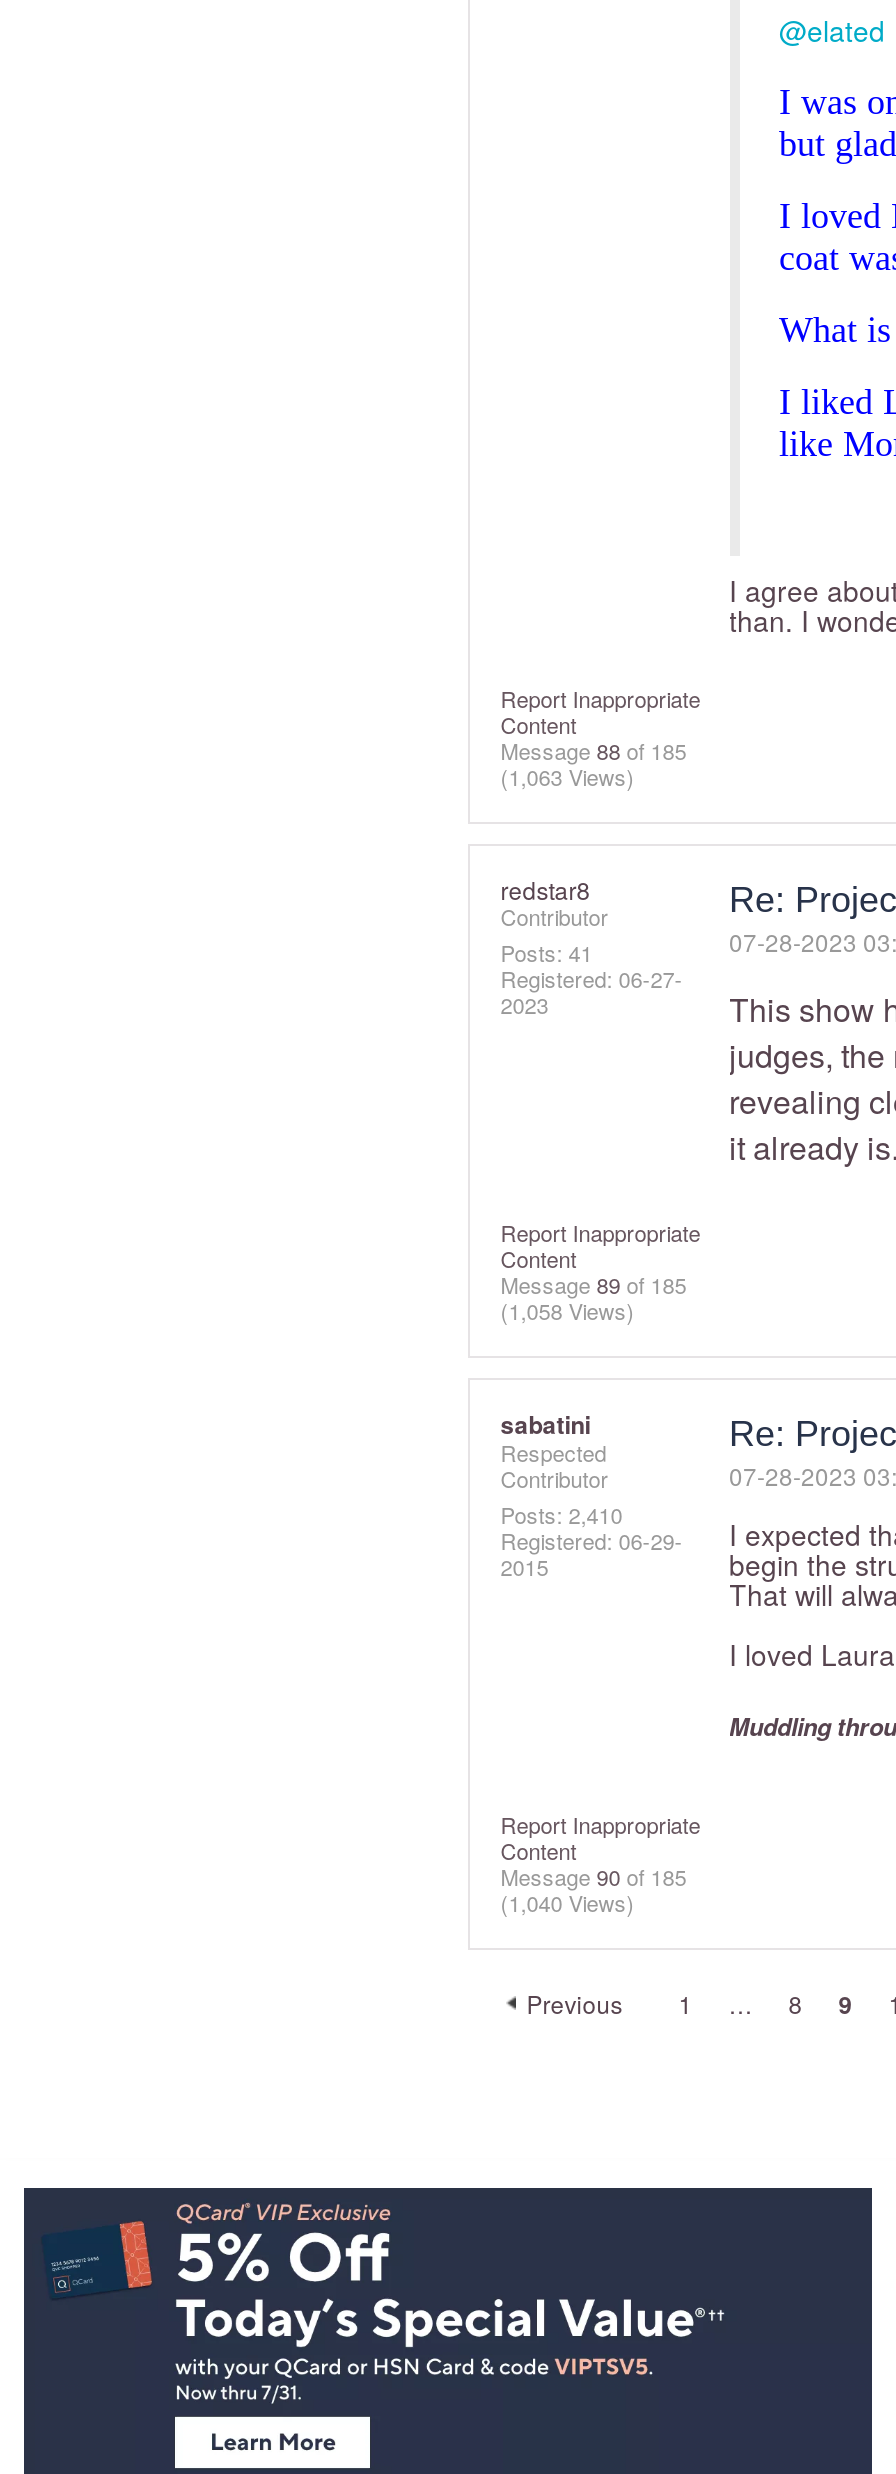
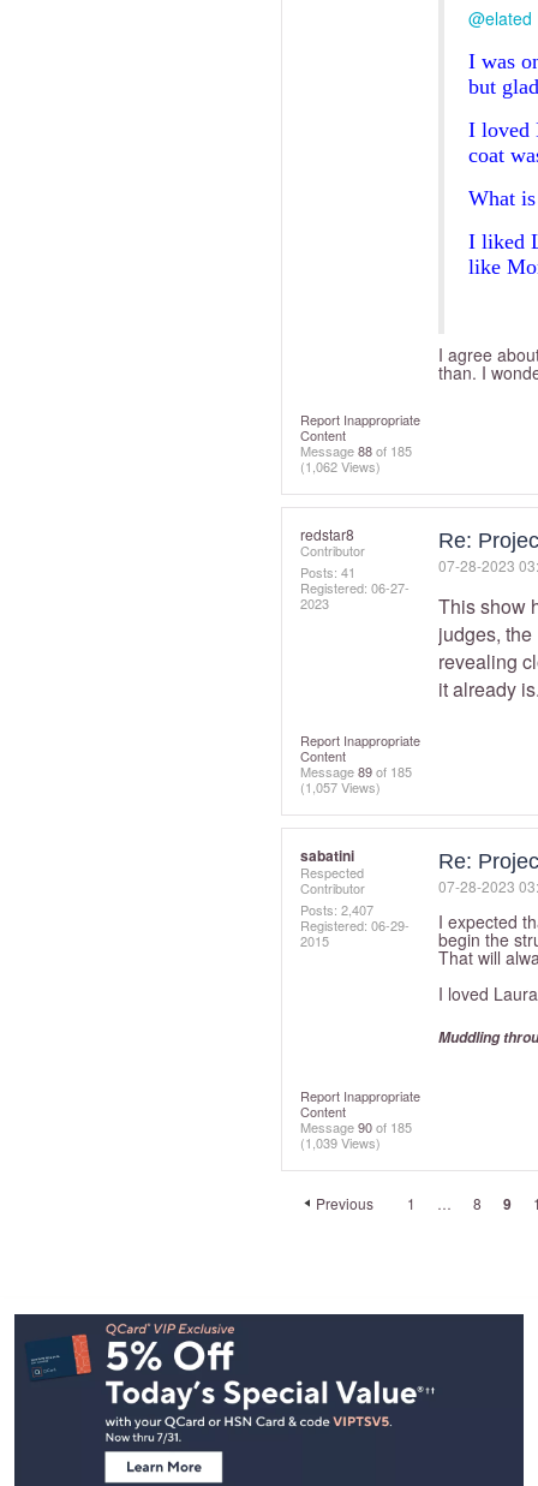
[500,760,634,792] (1,063 Views) -> [300,456,381,476] (1,062 Views)
[500,1294,634,1326] (1,058 Views) -> [300,777,381,796] (1,057 Views)
[500,1498,622,1530] Posts: 2,410 -> [300,900,374,919] Posts: 2,407
[500,1886,634,1918] (1,040 Views) -> [300,1133,381,1152] (1,039 Views)

